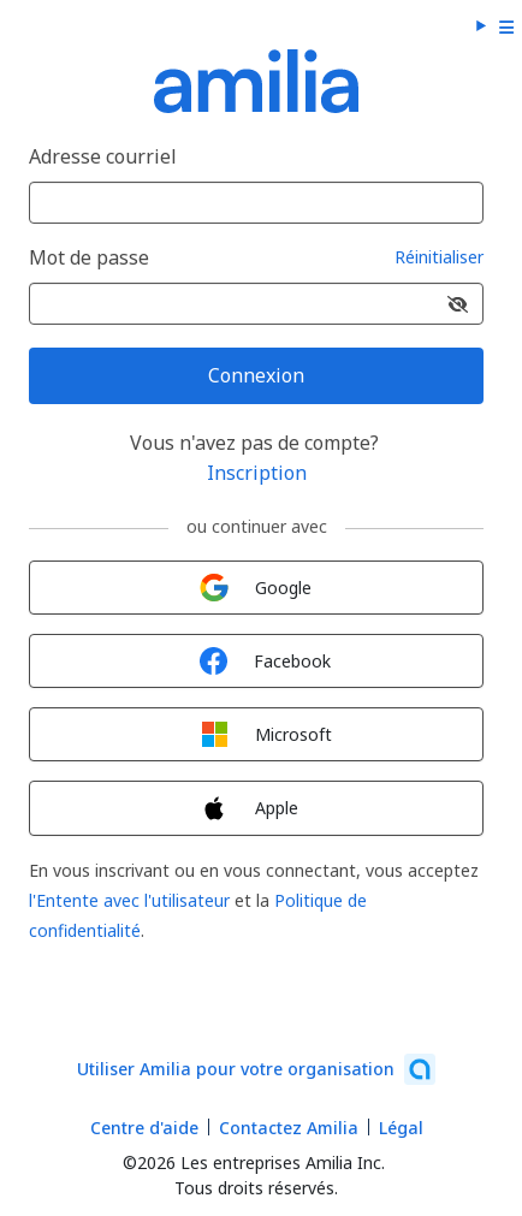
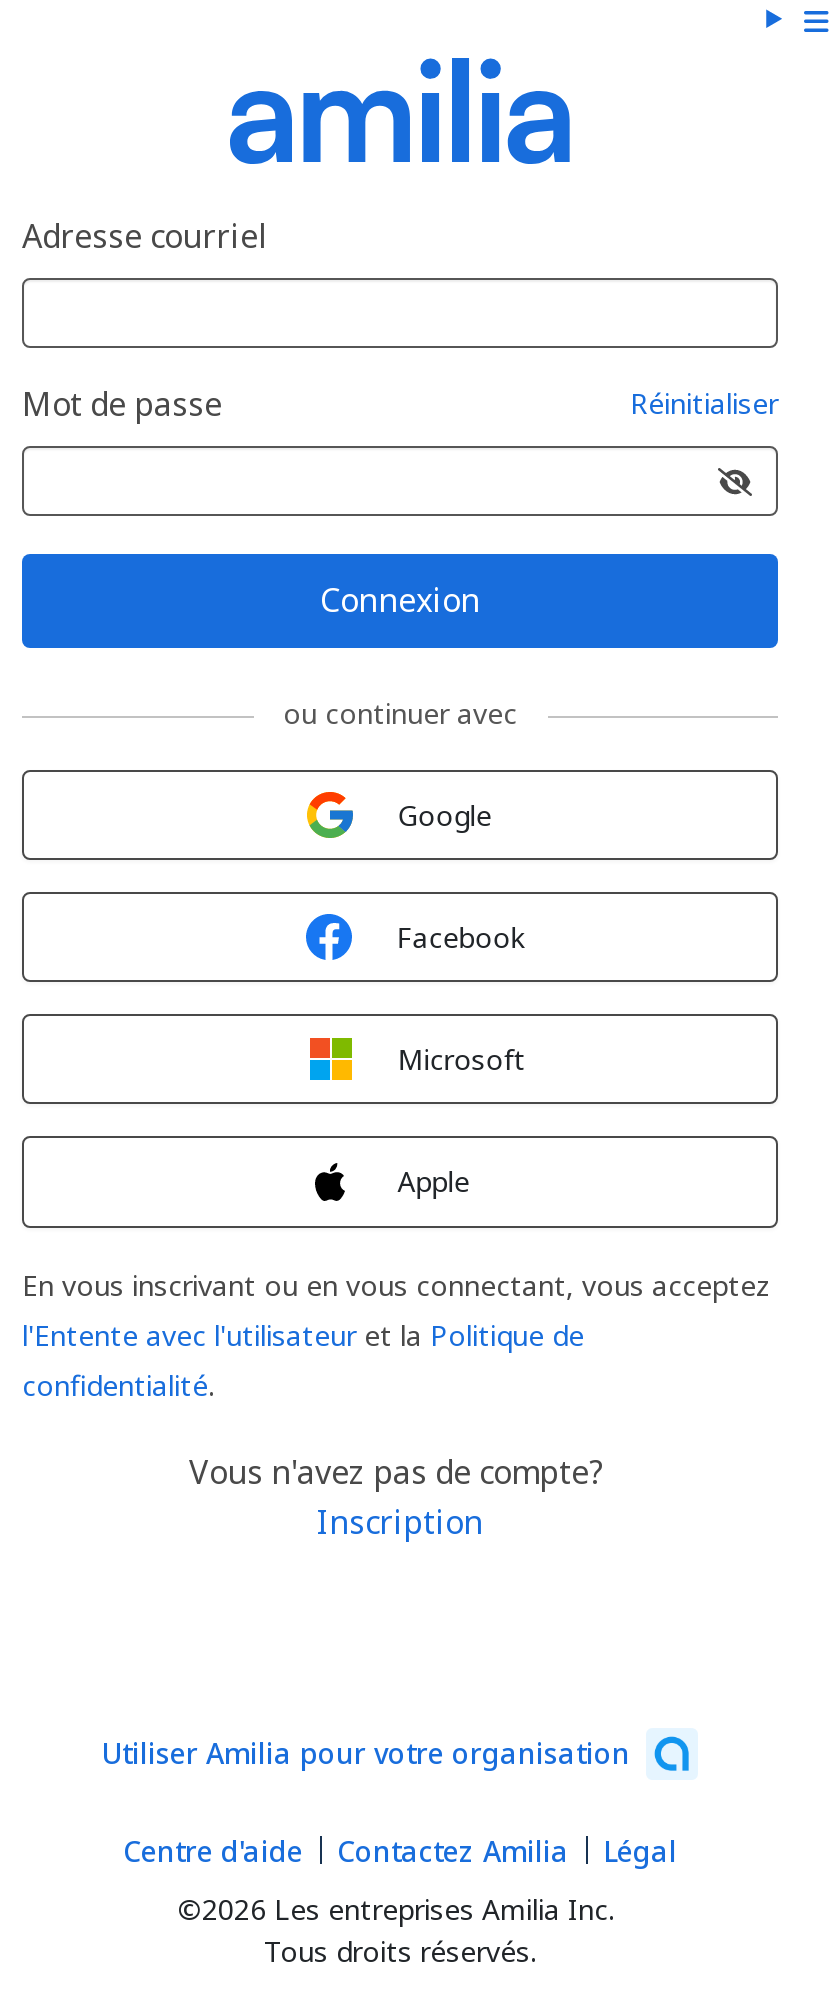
moved [129,429,378,485] -> [189,1450,603,1544]: Vous n'avez pas de compte? | Inscription
moved [29,515,479,942] -> [22,693,770,1403]: ou continuer avec | Google | Facebook | Microsoft | Apple | En vous inscrivant ou en vous connectant, vous acceptez | l'Entente avec l'utilisateur et la Politique de | confidentialité.

